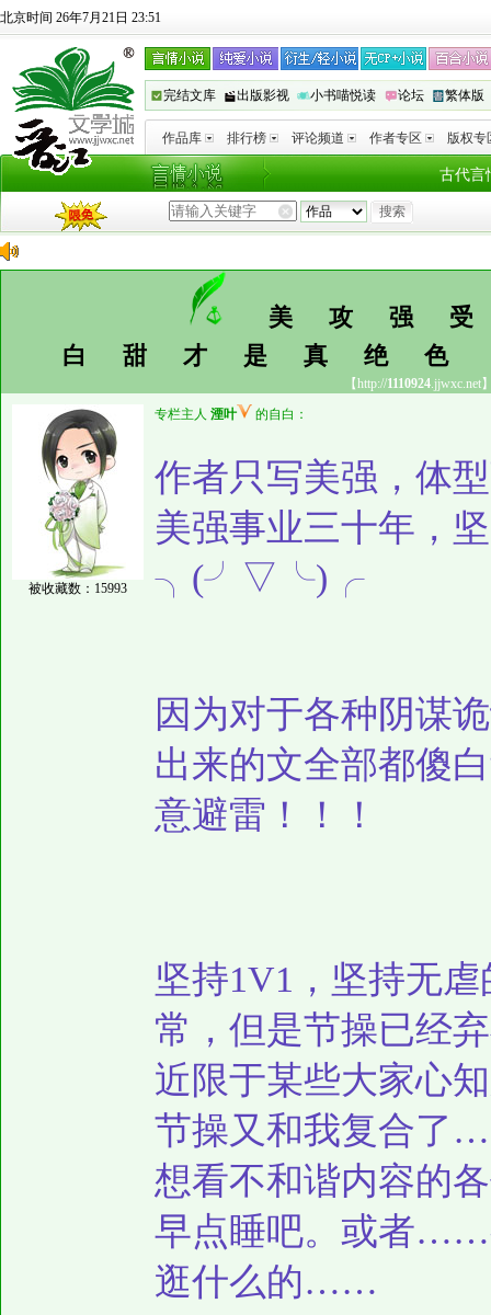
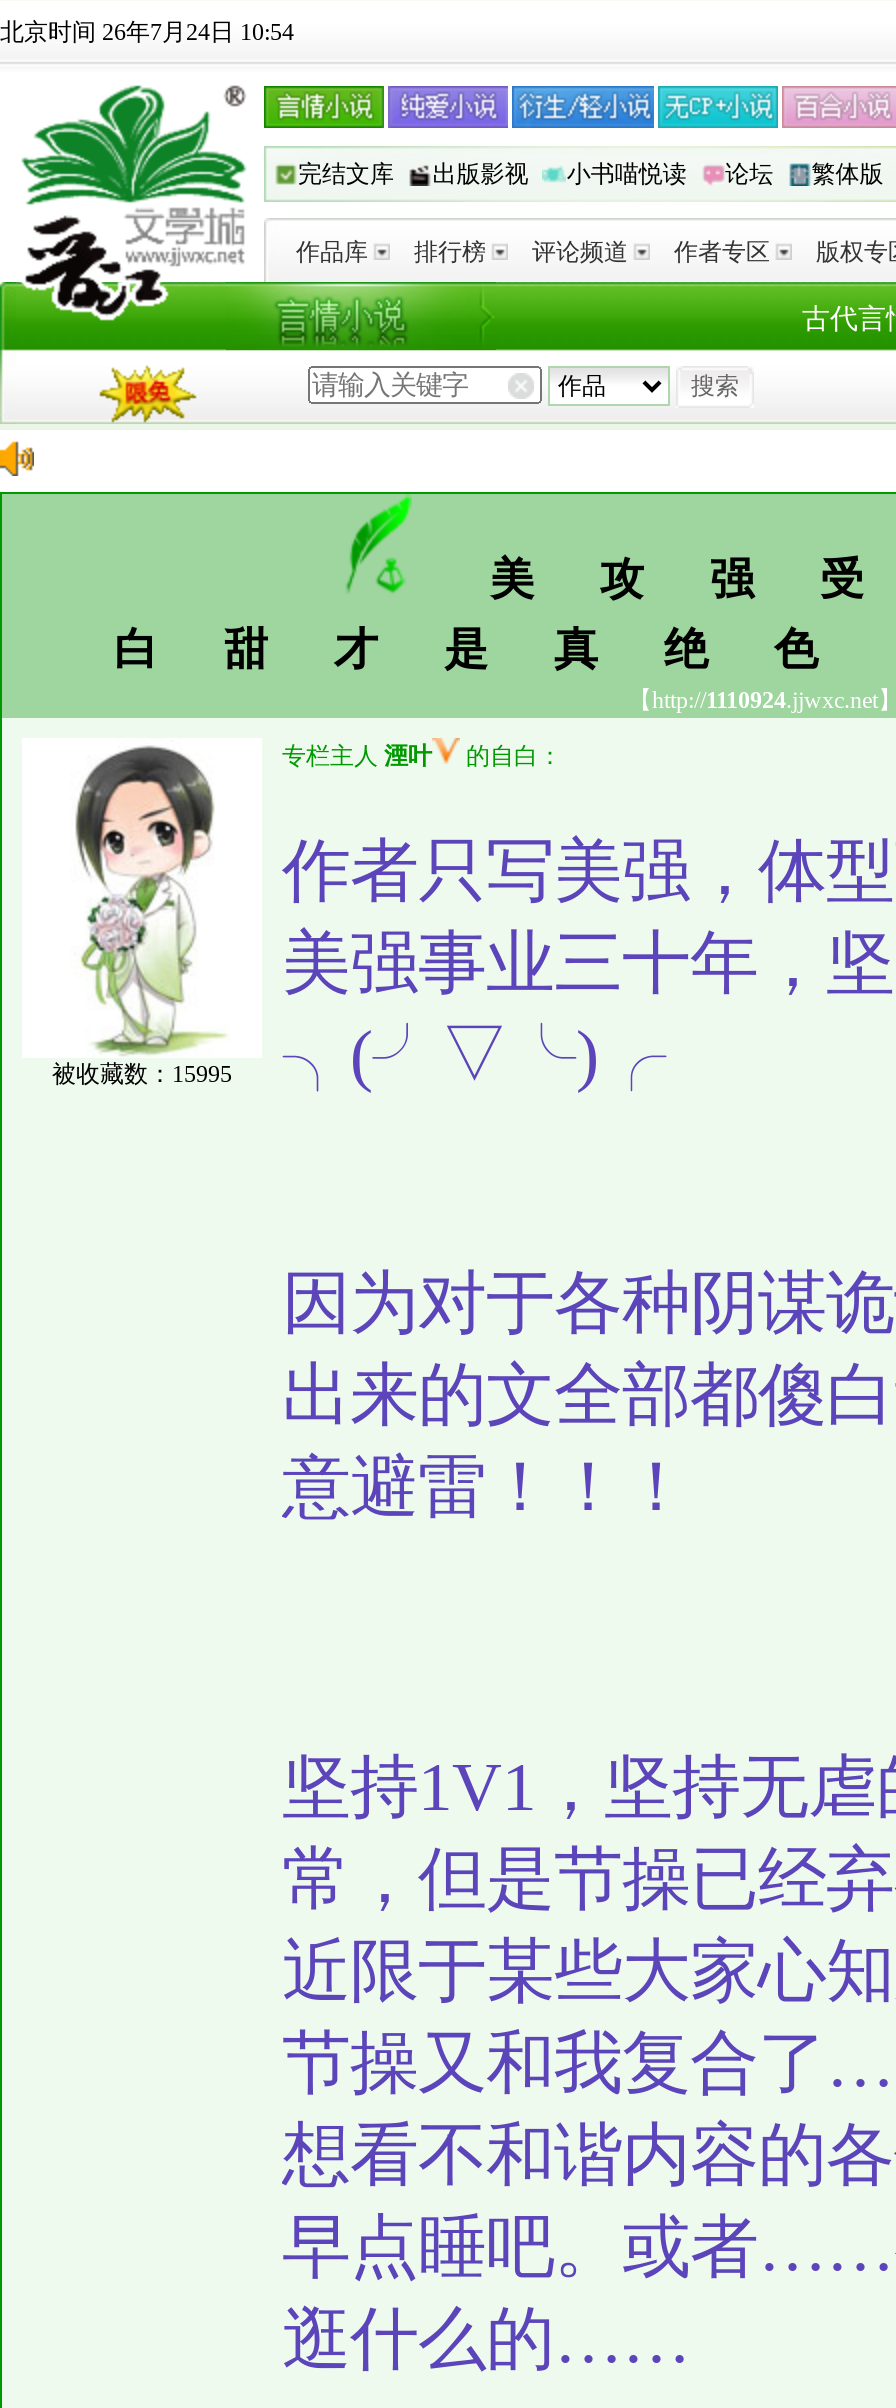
[0,10,161,25] 北京时间 26年7月21日 23:51 -> [0,18,294,46] 北京时间 26年7月24日 10:54
[28,581,127,596] 被收藏数：15993 -> [52,1060,232,1088] 被收藏数：15995

